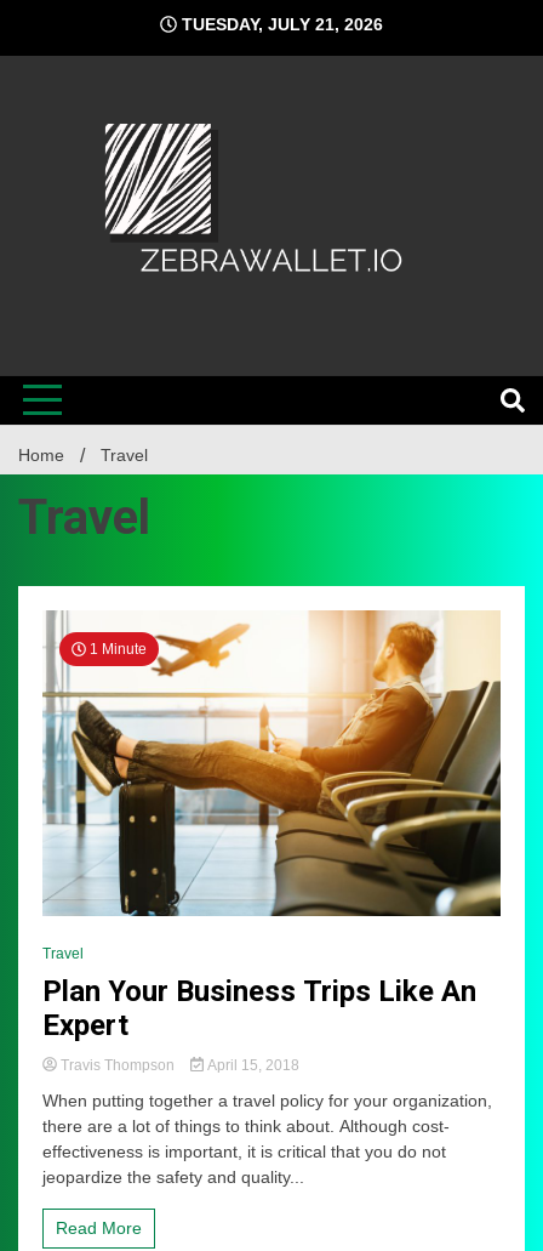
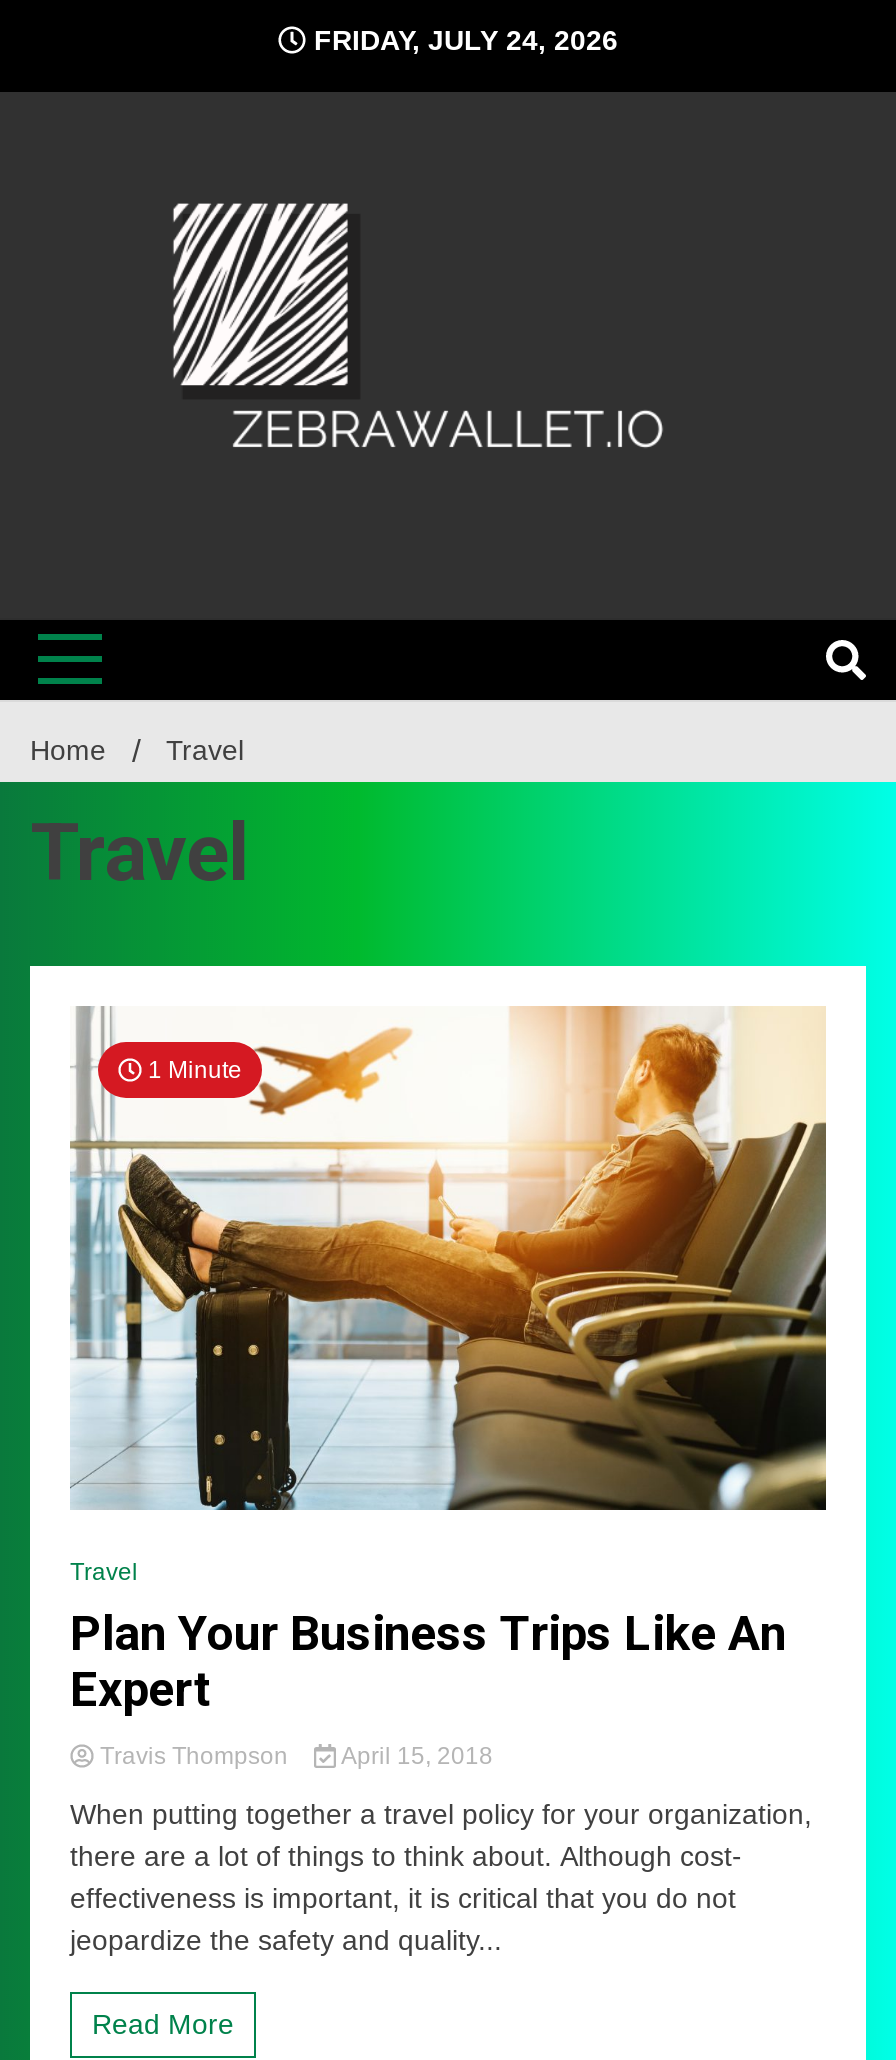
[177,15,383,34] TUESDAY, JULY 21, 2026 -> [306,24,618,56] FRIDAY, JULY 24, 2026

